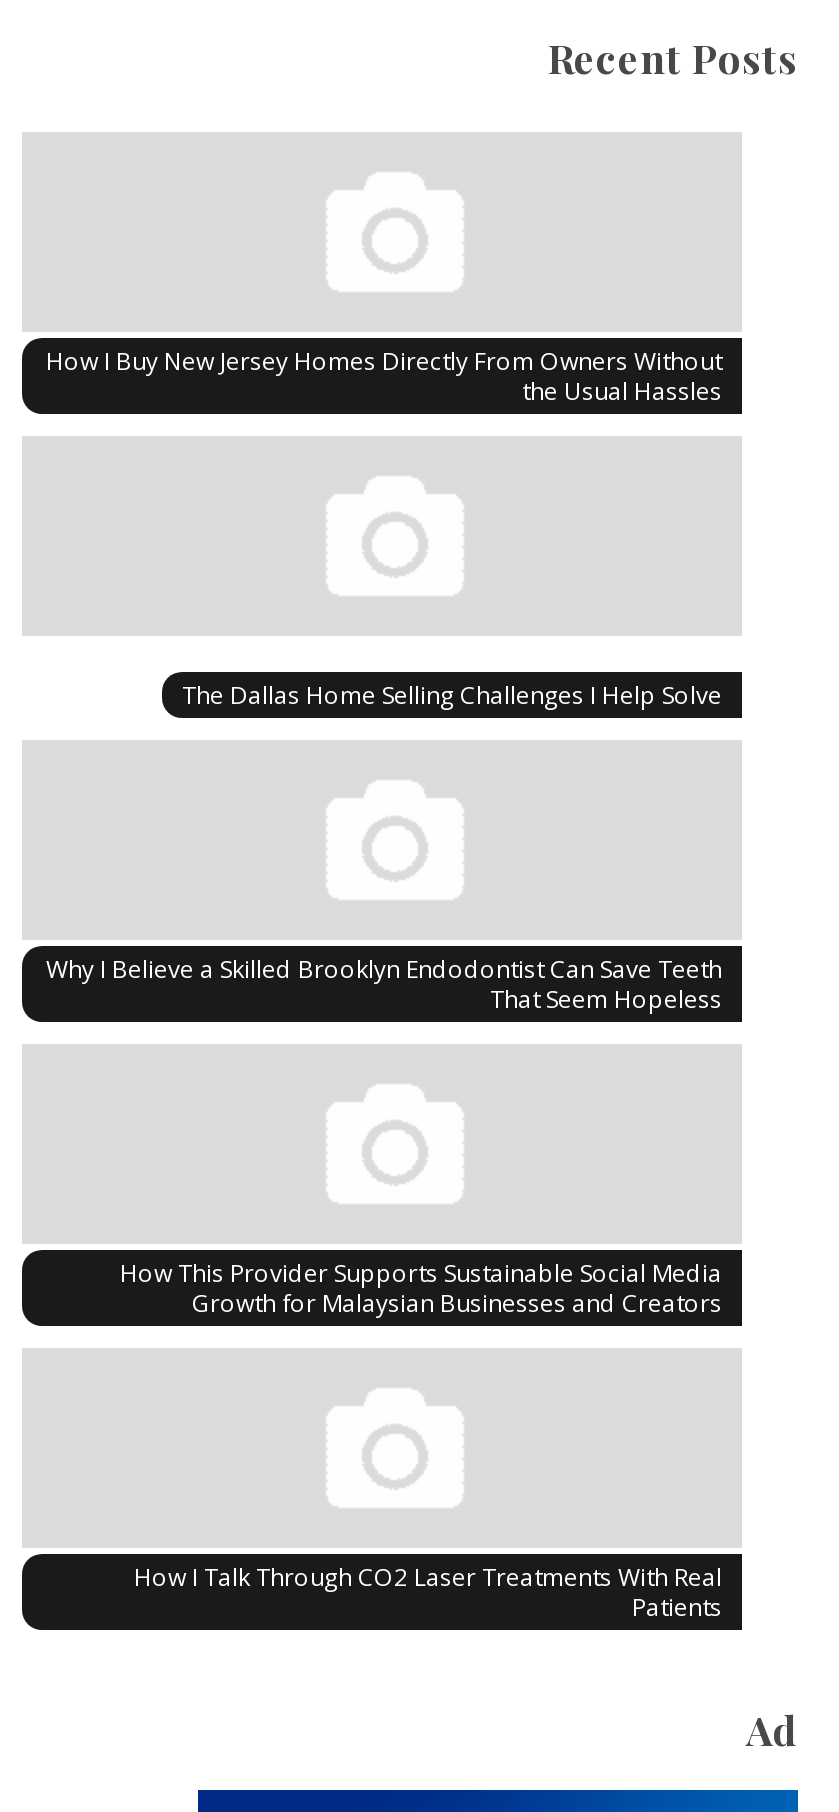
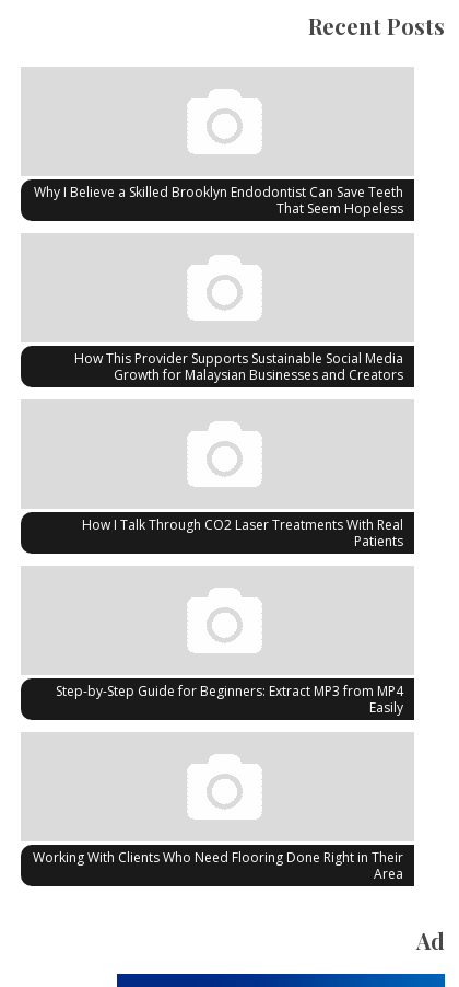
[46,345,722,409] How I Buy New Jersey Homes Directly From Owners Without | the Usual Hassles -> none
[182,679,722,713] The Dallas Home Selling Challenges I Help Solve -> none
moved [46,953,722,1625] -> [34,183,403,551]: Why I Believe a Skilled Brooklyn Endodontist Can Save Teeth | That Seem Hopeless | How This Provider Supports Sustainable Social Media | Growth for Malaysian Businesses and Creators | How I Talk Through CO2 Laser Treatments With Real | Patients
none -> [33,848,403,883] Working With Clients Who Need Flooring Done Right in Their | Area
none -> [56,682,403,717] Step-by-Step Guide for Beginners: Extract MP3 from MP4 | Easily

